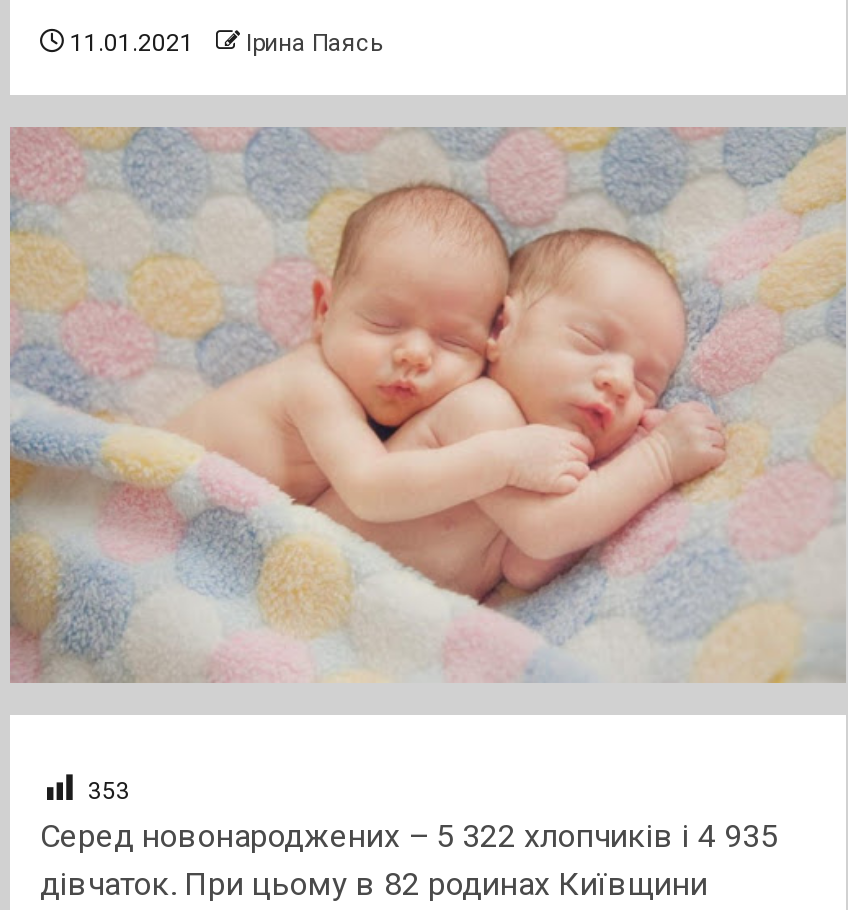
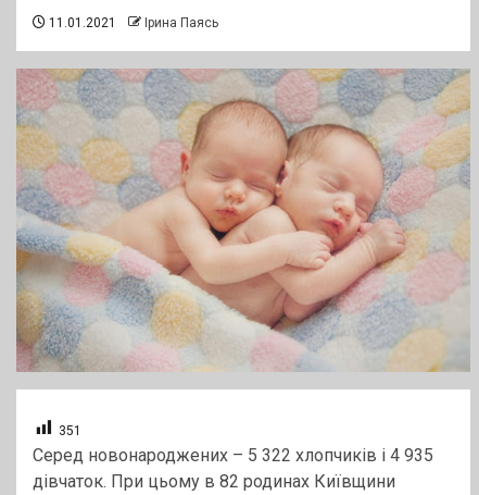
[88,777,130,805] 353 -> [59,423,81,438] 351

